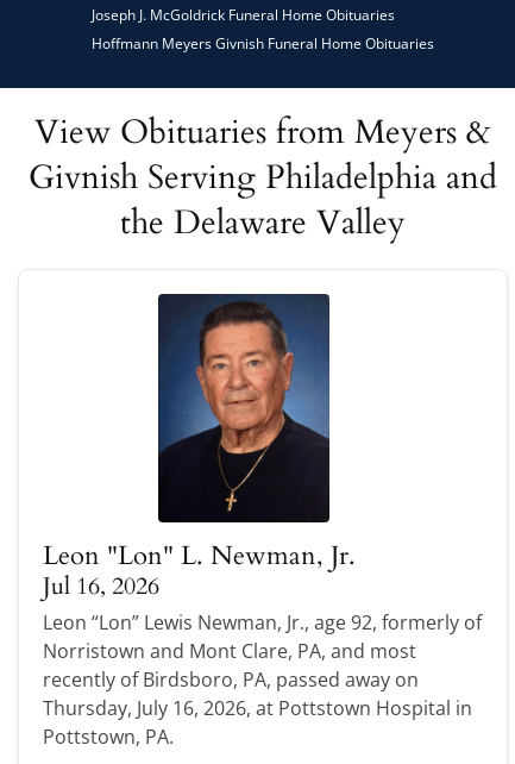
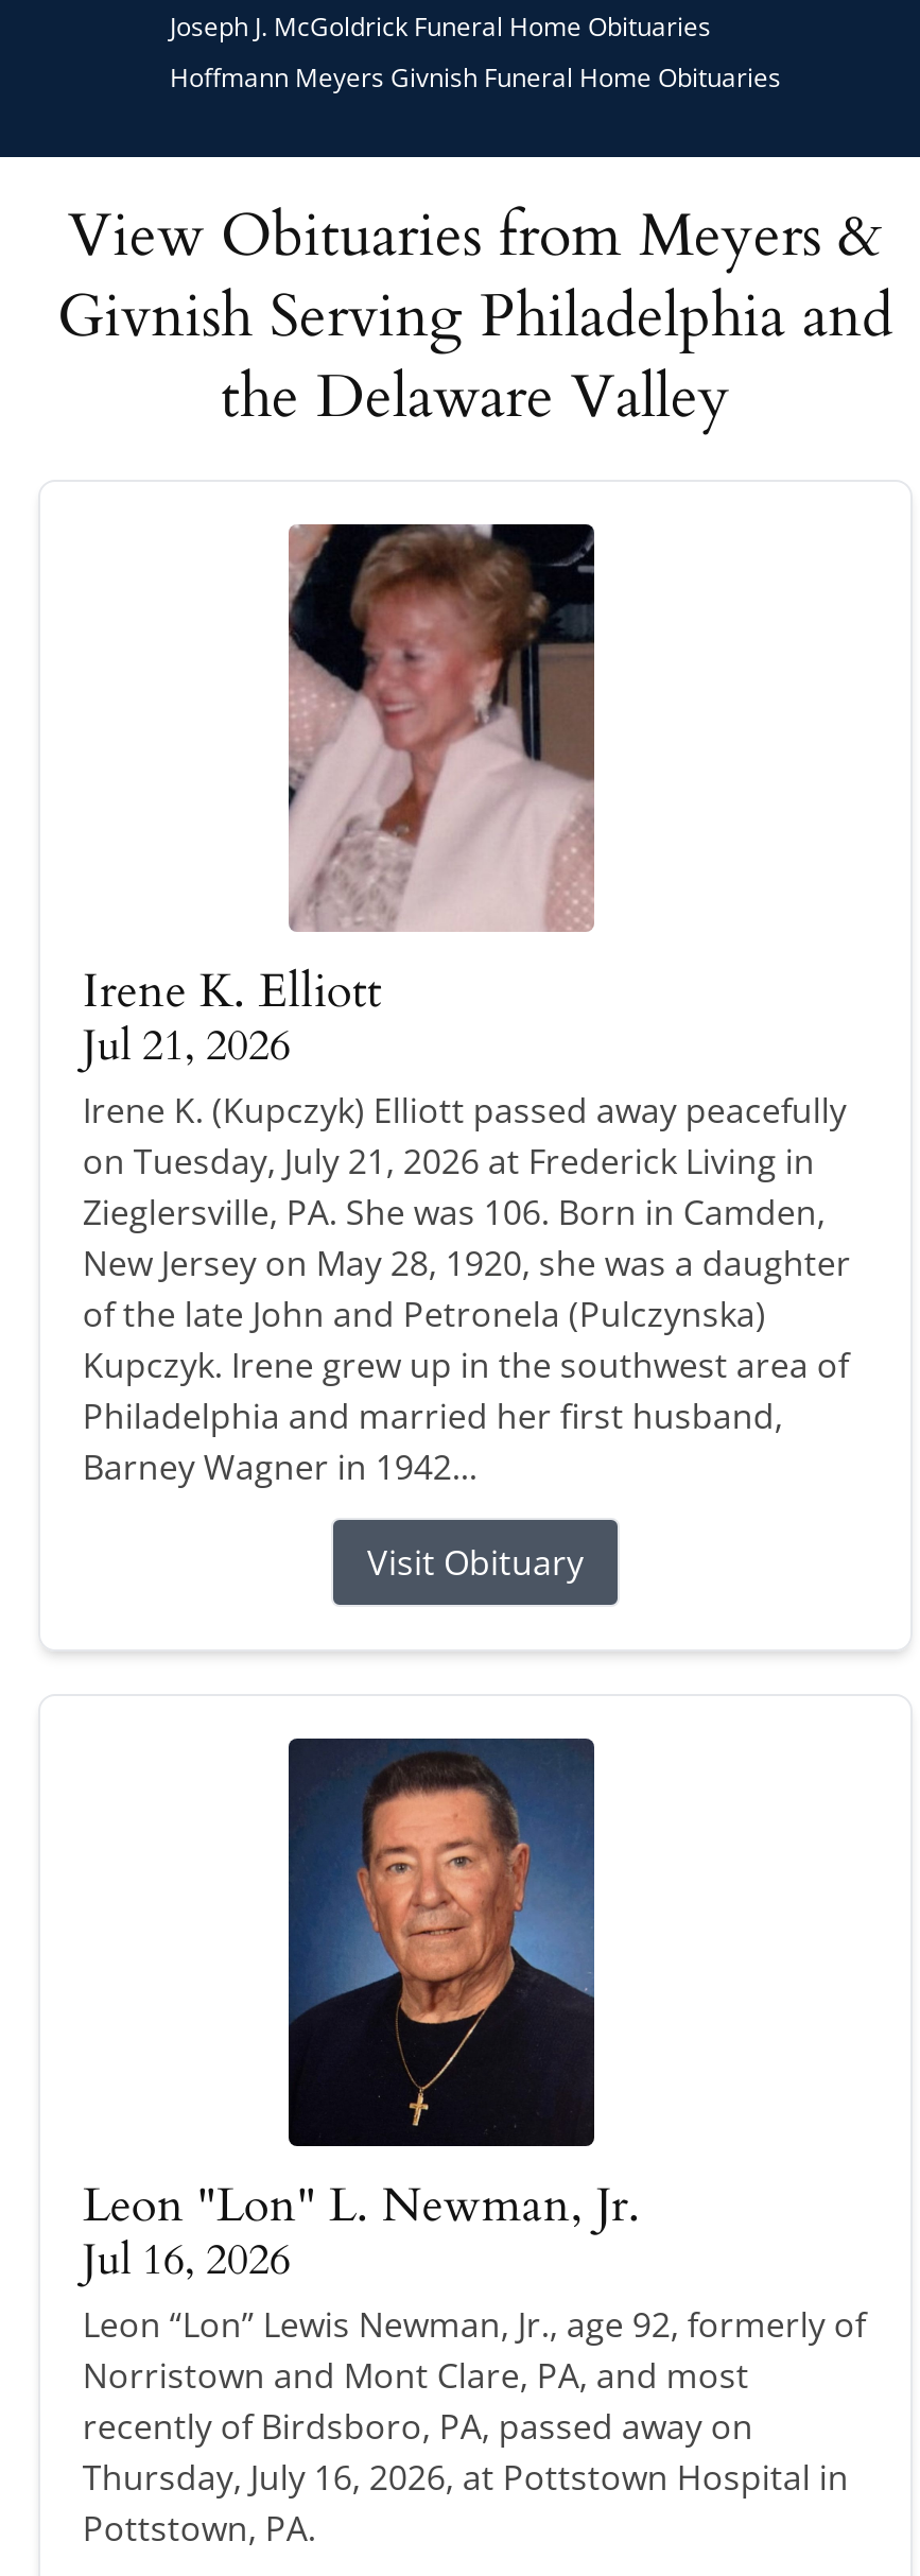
none -> [83,522,851,1585] [image] | Irene K. Elliott | Jul 21, 2026 | Irene K. (Kupczyk) Elliott passed away peacefully | on Tuesday, July 21, 2026 at Frederick Living in | Zieglersville, PA. She was 106. Born in Camden, | New Jersey on May 28, 1920, she was a daughter | of the late John and Petronela (Pulczynska) | Kupczyk. Irene grew up in the southwest area of | Philadelphia and married her first husband, | Barney Wagner in 1942... | Visit Obituary

